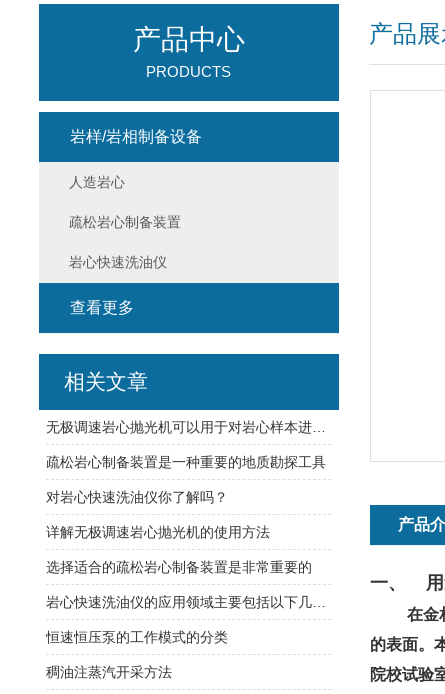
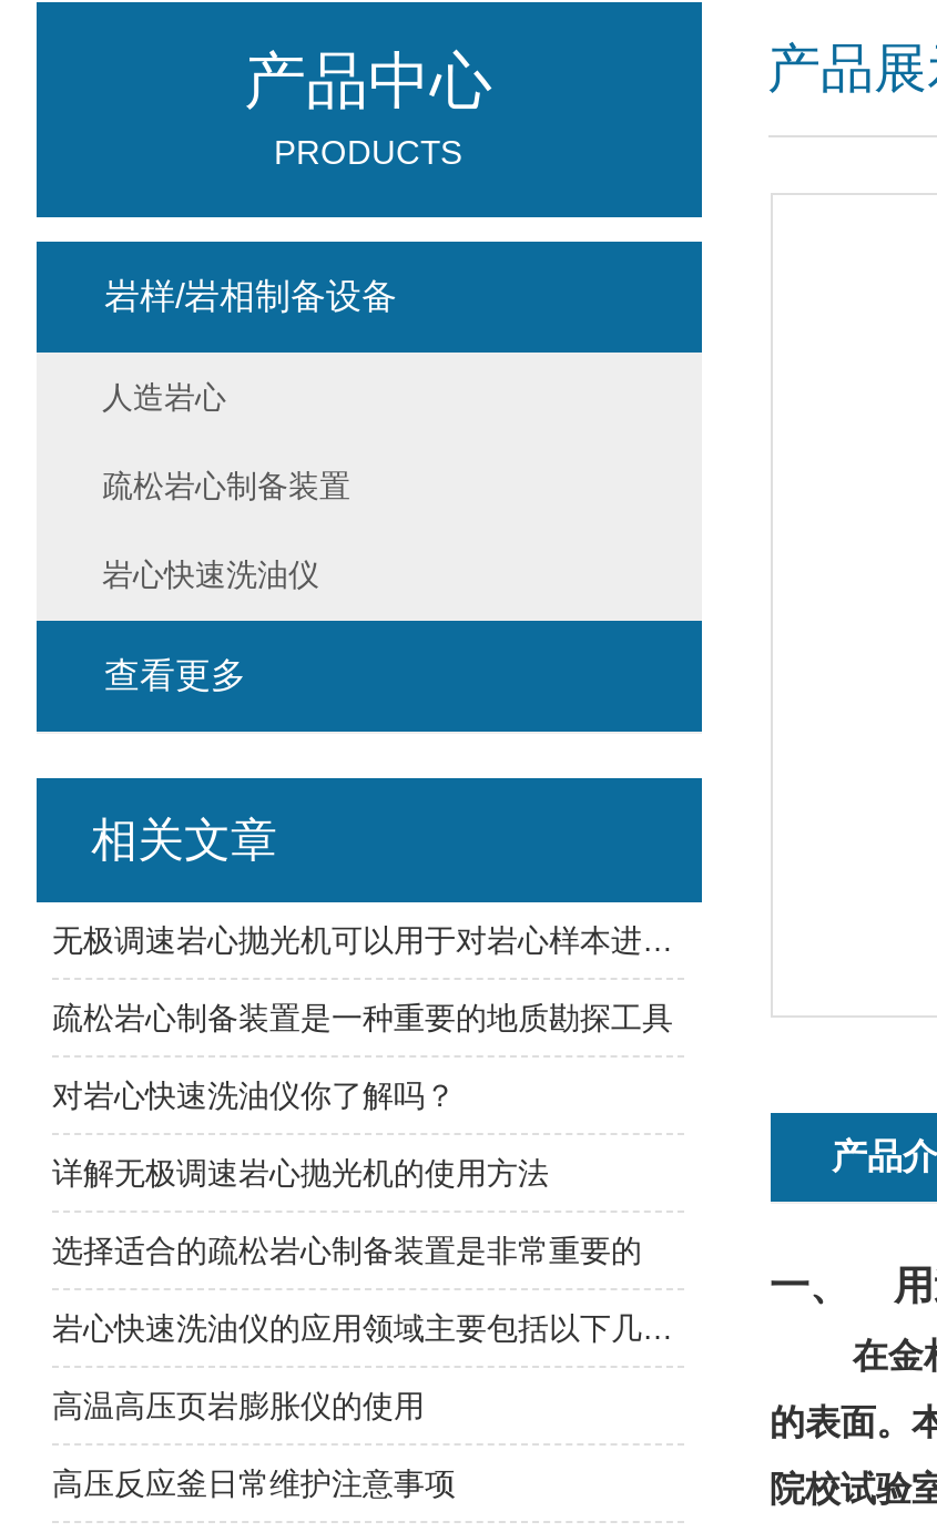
[46,629,228,645] 恒速恒压泵的工作模式的分类 -> [52,1388,425,1423] 高温高压页岩膨胀仪的使用
[46,664,172,680] 稠油注蒸汽开采方法 -> [52,1465,456,1501] 高压反应釜日常维护注意事项

